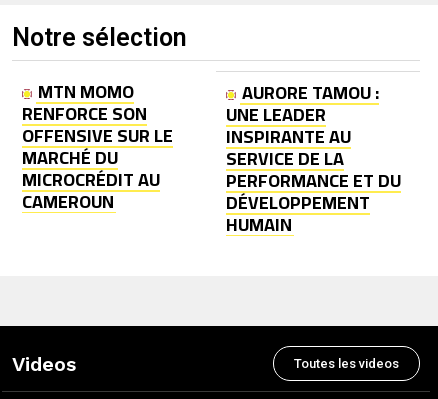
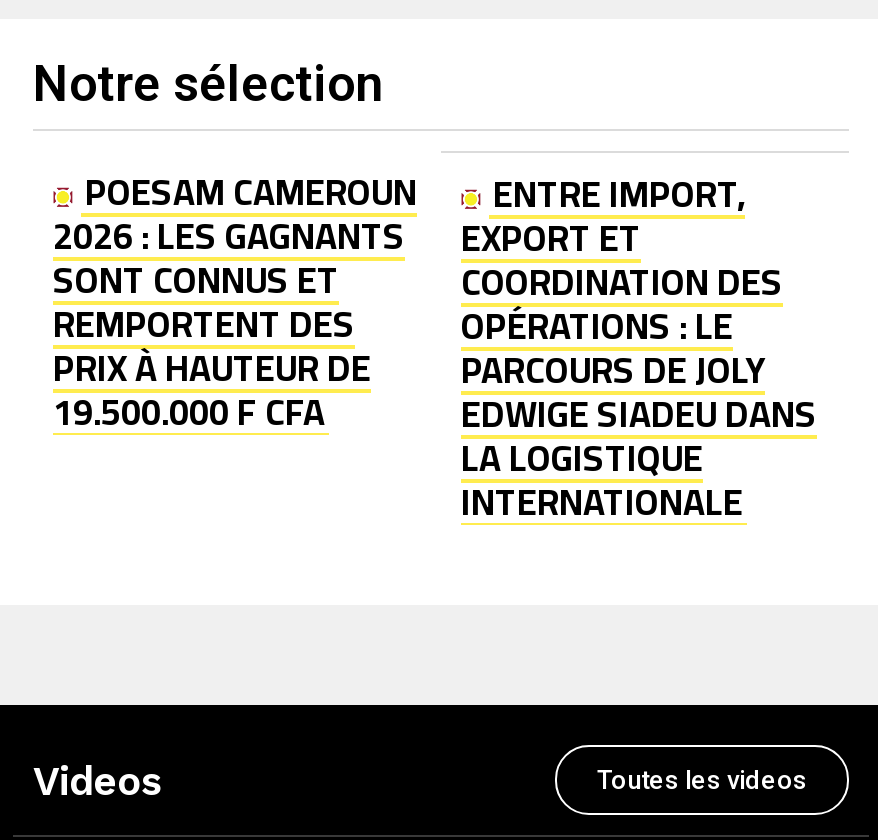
[22,75,173,218] MTN MOMO | RENFORCE SON | OFFENSIVE SUR LE | MARCHÉ DU | MICROCRÉDIT AU | CAMEROUN -> [53,159,417,445] POESAM CAMEROUN | 2026 : LES GAGNANTS | SONT CONNUS ET | REMPORTENT DES | PRIX À HAUTEUR DE | 19.500.000 F CFA
[226,76,401,241] AURORE TAMOU : | UNE LEADER | INSPIRANTE AU | SERVICE DE LA | PERFORMANCE ET DU | DÉVELOPPEMENT | HUMAIN -> [461,161,817,535] ENTRE IMPORT, | EXPORT ET | COORDINATION DES | OPÉRATIONS : LE | PARCOURS DE JOLY | EDWIGE SIADEU DANS | LA LOGISTIQUE | INTERNATIONALE

